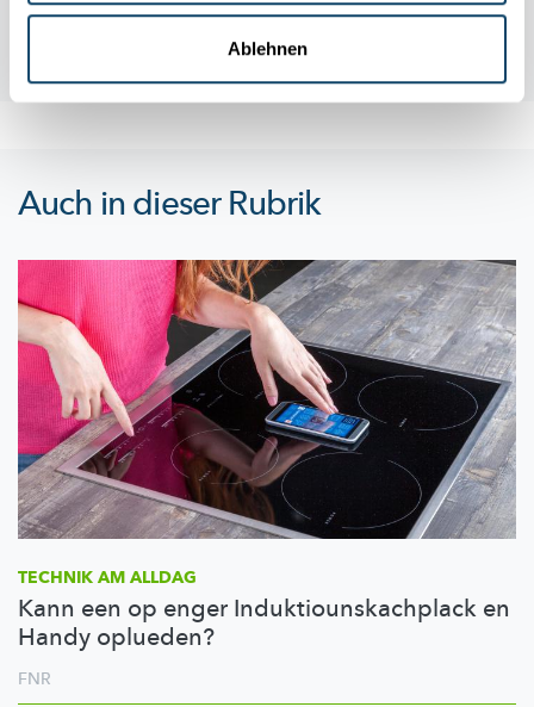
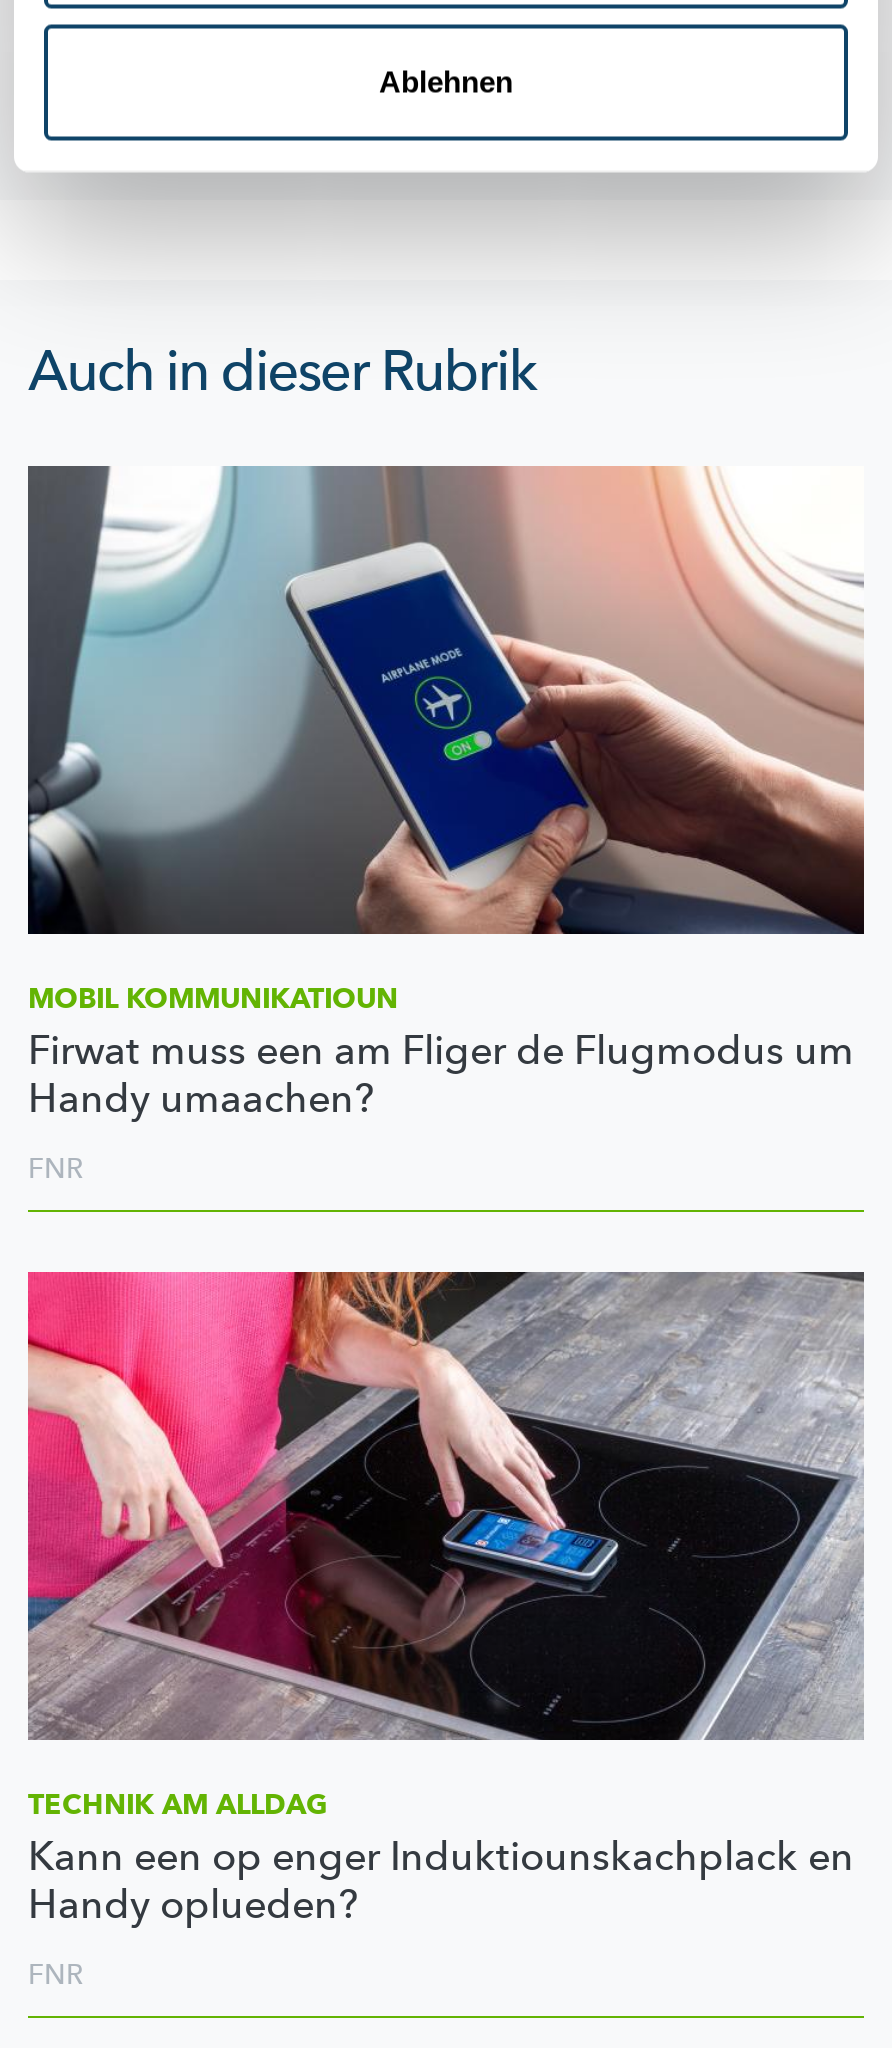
none -> [26,464,866,1188] [image] | MOBIL KOMMUNIKATIOUN | Firwat muss een am Fliger de Flugmodus um | Handy umaachen? | FNR

